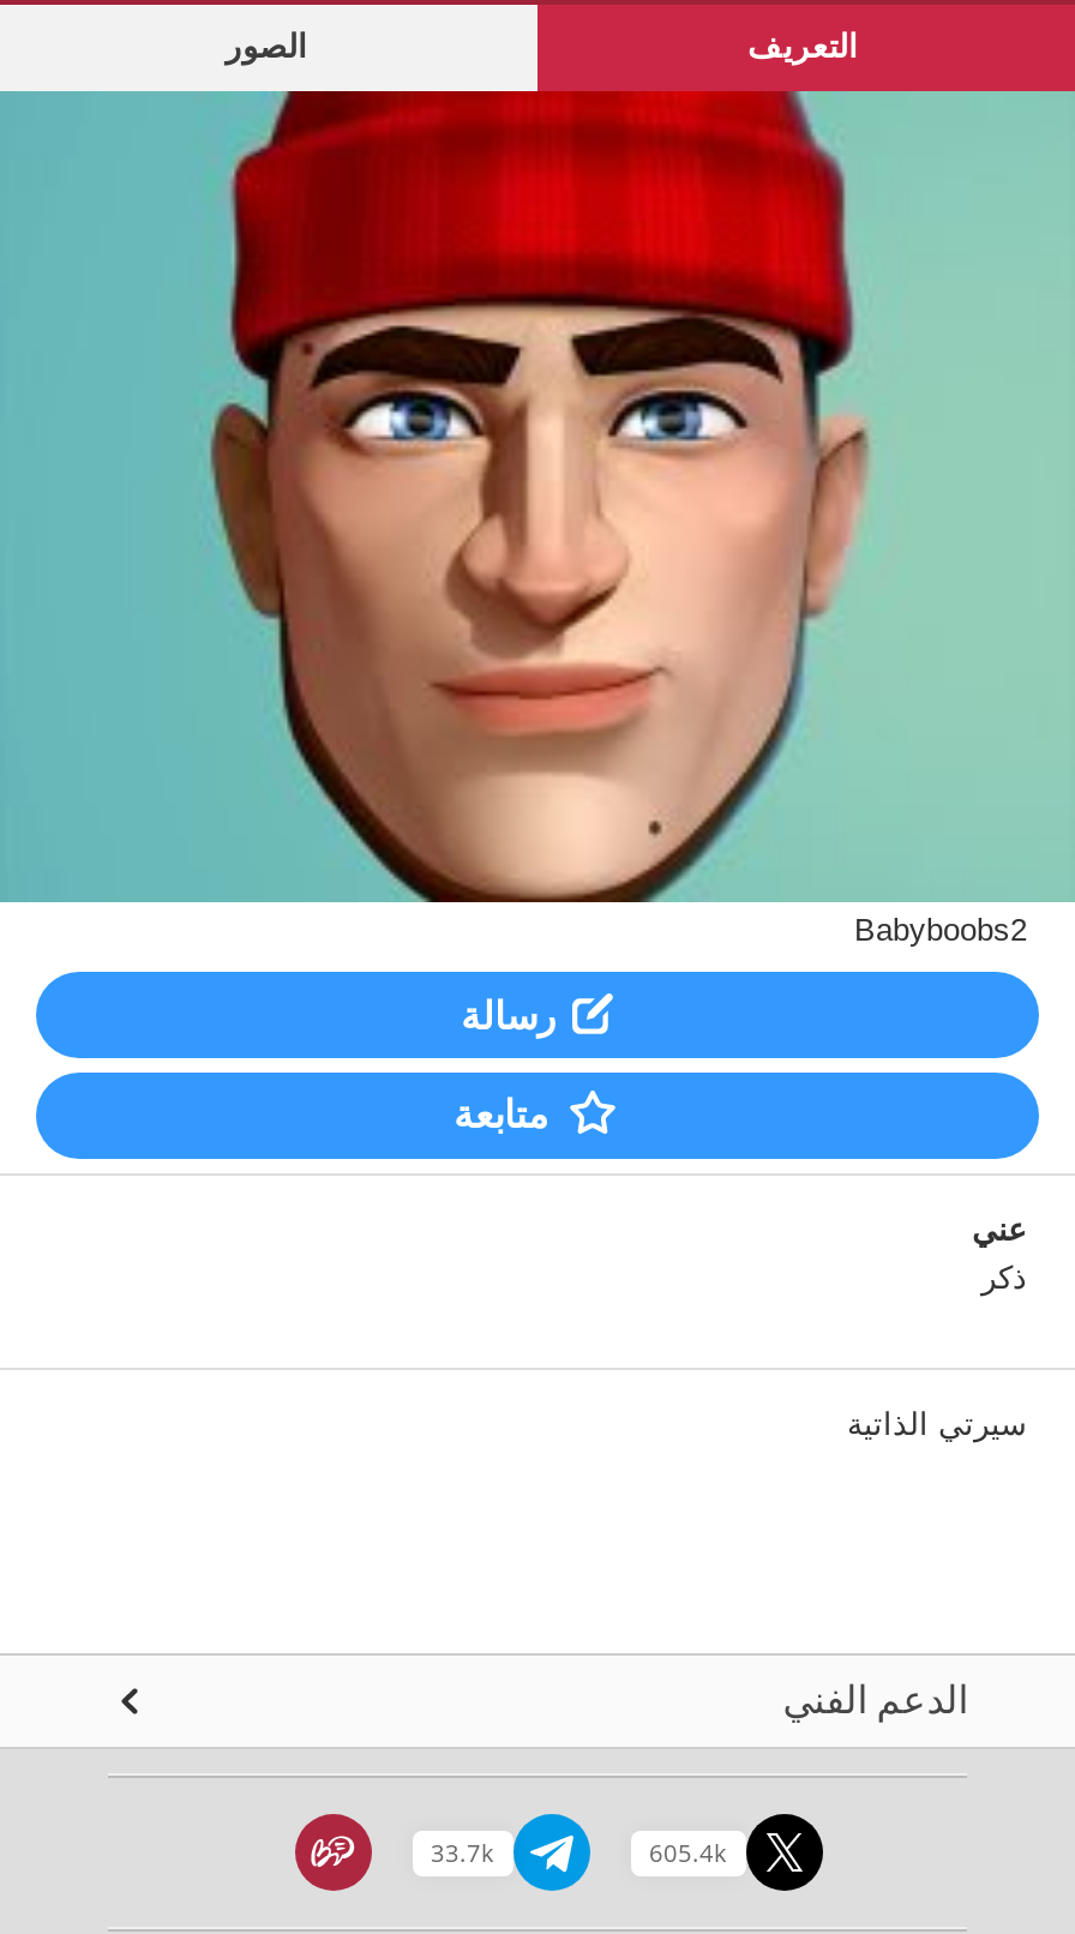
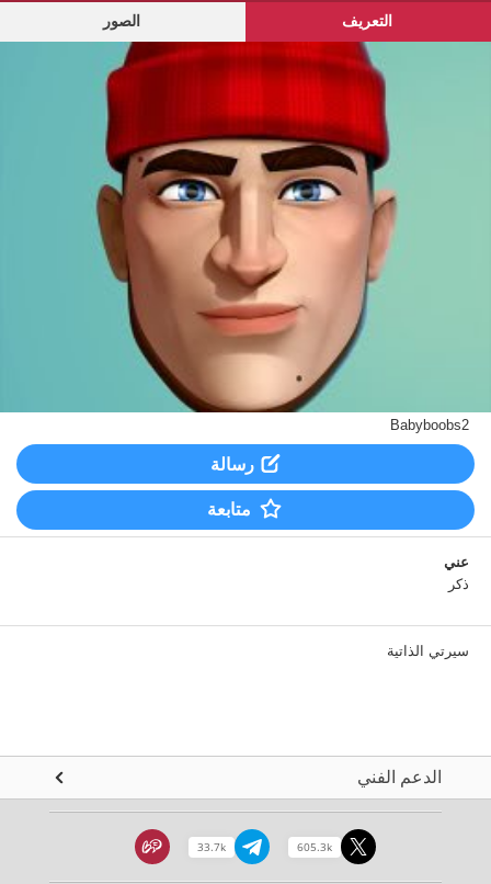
[649,1834,726,1868] 605.4k -> [296,838,332,854] 605.3k

